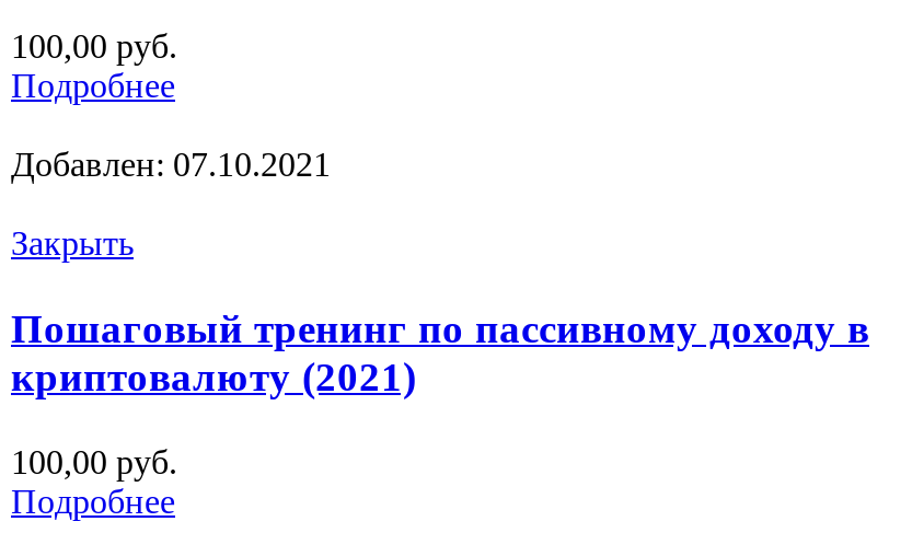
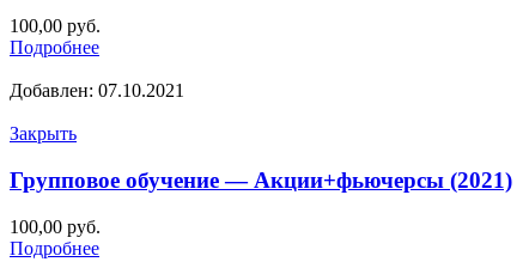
[11,305,869,399] Пошаговый тренинг по пассивному доходу в | криптовалюту (2021) -> [10,167,512,193] Групповое обучение — Акции+фьючерсы (2021)

